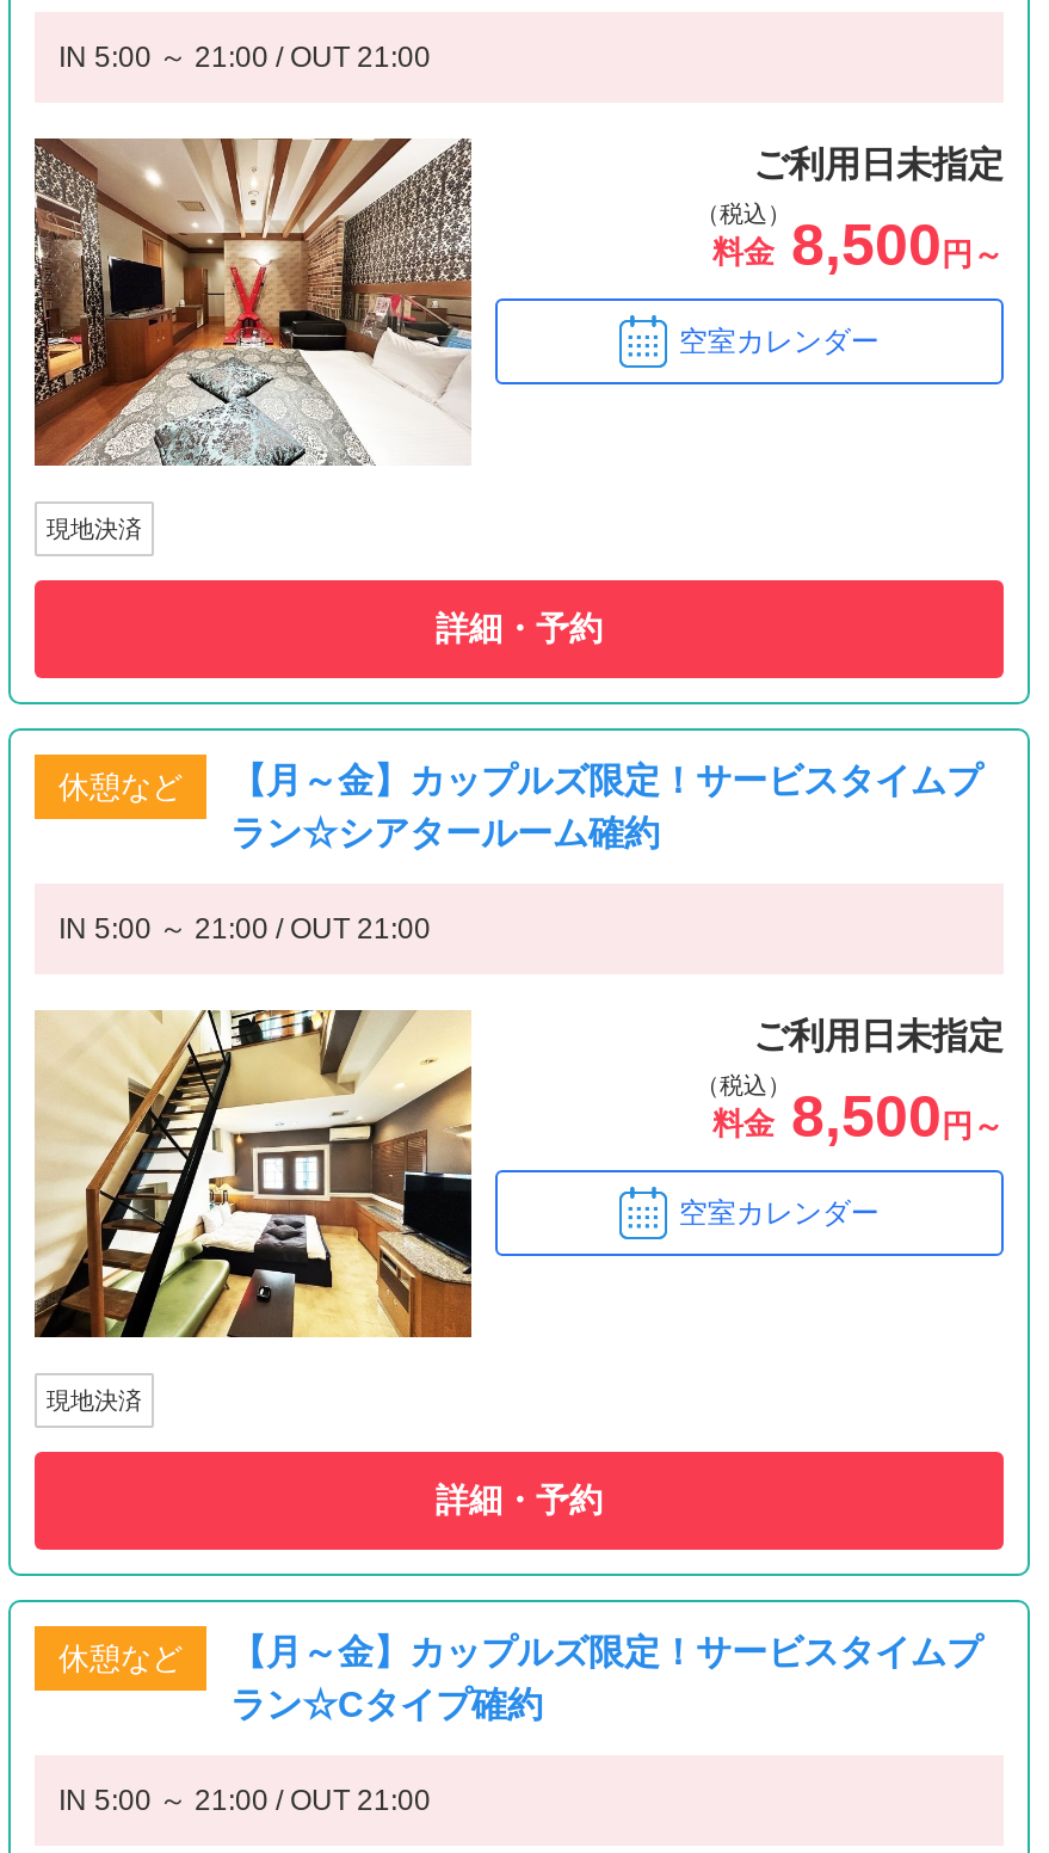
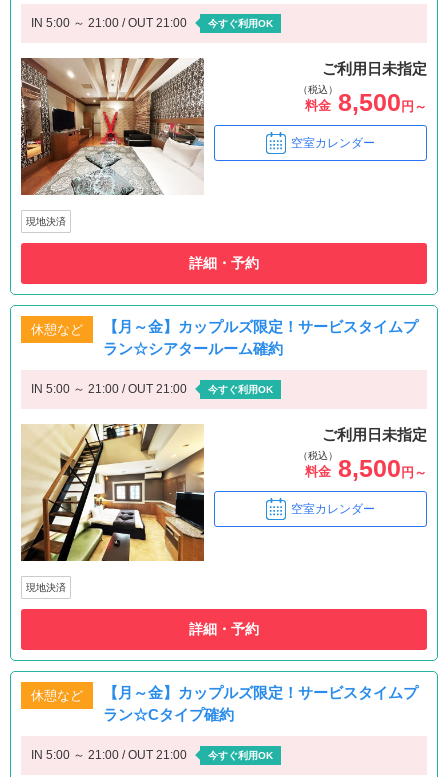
none -> [208,17,273,28] 今すぐ利用OK
none -> [208,383,273,394] 今すぐ利用OK
none -> [208,749,273,760] 今すぐ利用OK

